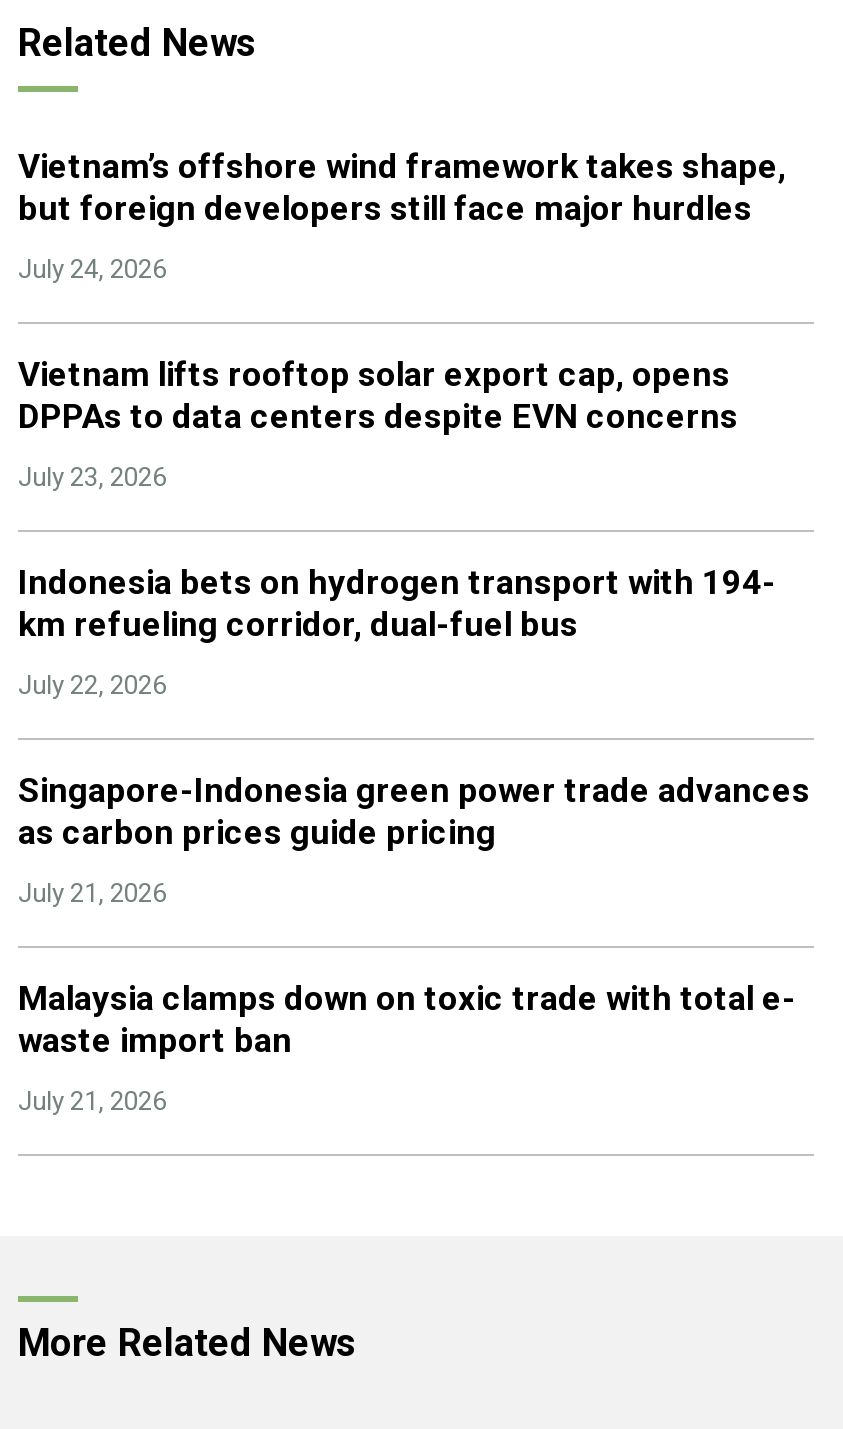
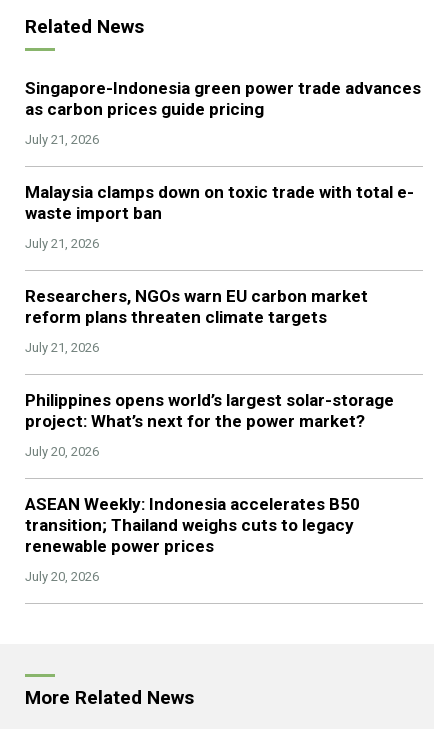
[18,145,786,699] Vietnam’s offshore wind framework takes shape, | but foreign developers still face major hurdles | July 24, 2026 | Vietnam lifts rooftop solar export cap, opens | DPPAs to data centers despite EVN concerns | July 23, 2026 | Indonesia bets on hydrogen transport with 194- | km refueling corridor, dual-fuel bus | July 22, 2026 -> none
moved [18,769,810,1115] -> [25,78,421,251]: Singapore-Indonesia green power trade advances | as carbon prices guide pricing | July 21, 2026 | Malaysia clamps down on toxic trade with total e- | waste import ban | July 21, 2026
none -> [25,286,394,584] Researchers, NGOs warn EU carbon market | reform plans threaten climate targets | July 21, 2026 | Philippines opens world’s largest solar-storage | project: What’s next for the power market? | July 20, 2026 | ASEAN Weekly: Indonesia accelerates B50 | transition; Thailand weighs cuts to legacy | renewable power prices | July 20, 2026

